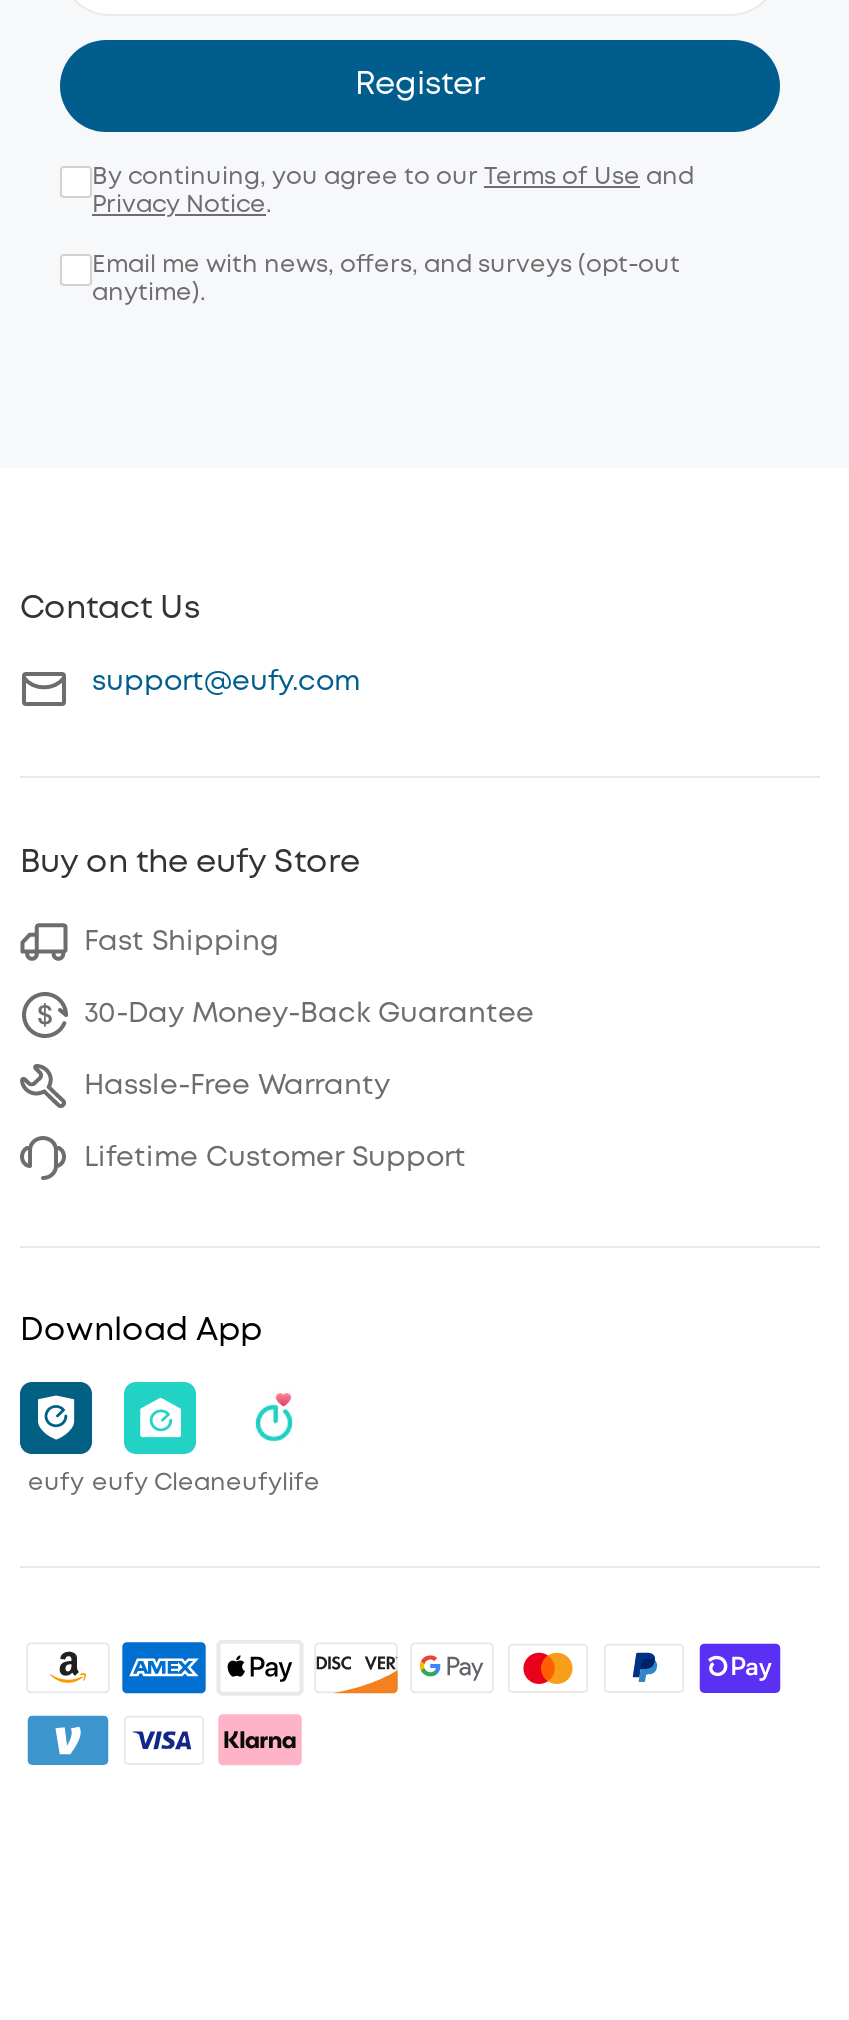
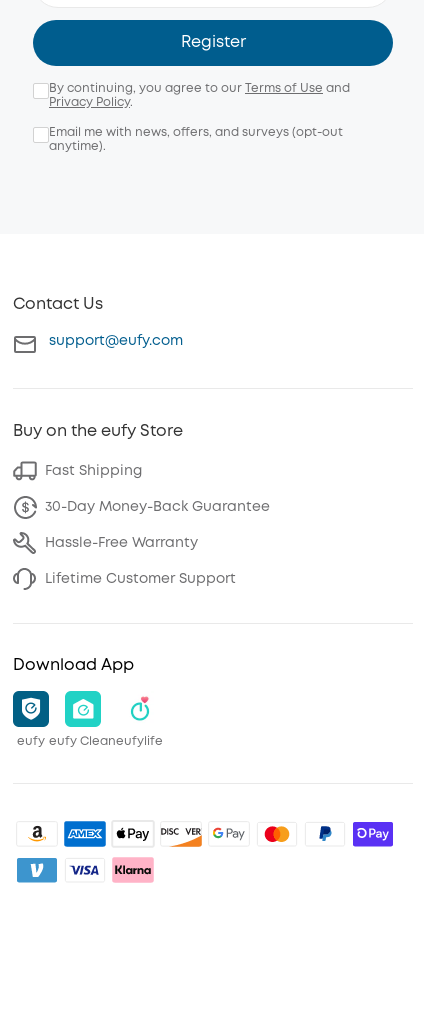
[92,193,272,215] Privacy Notice. -> [49,96,133,107] Privacy Policy.

